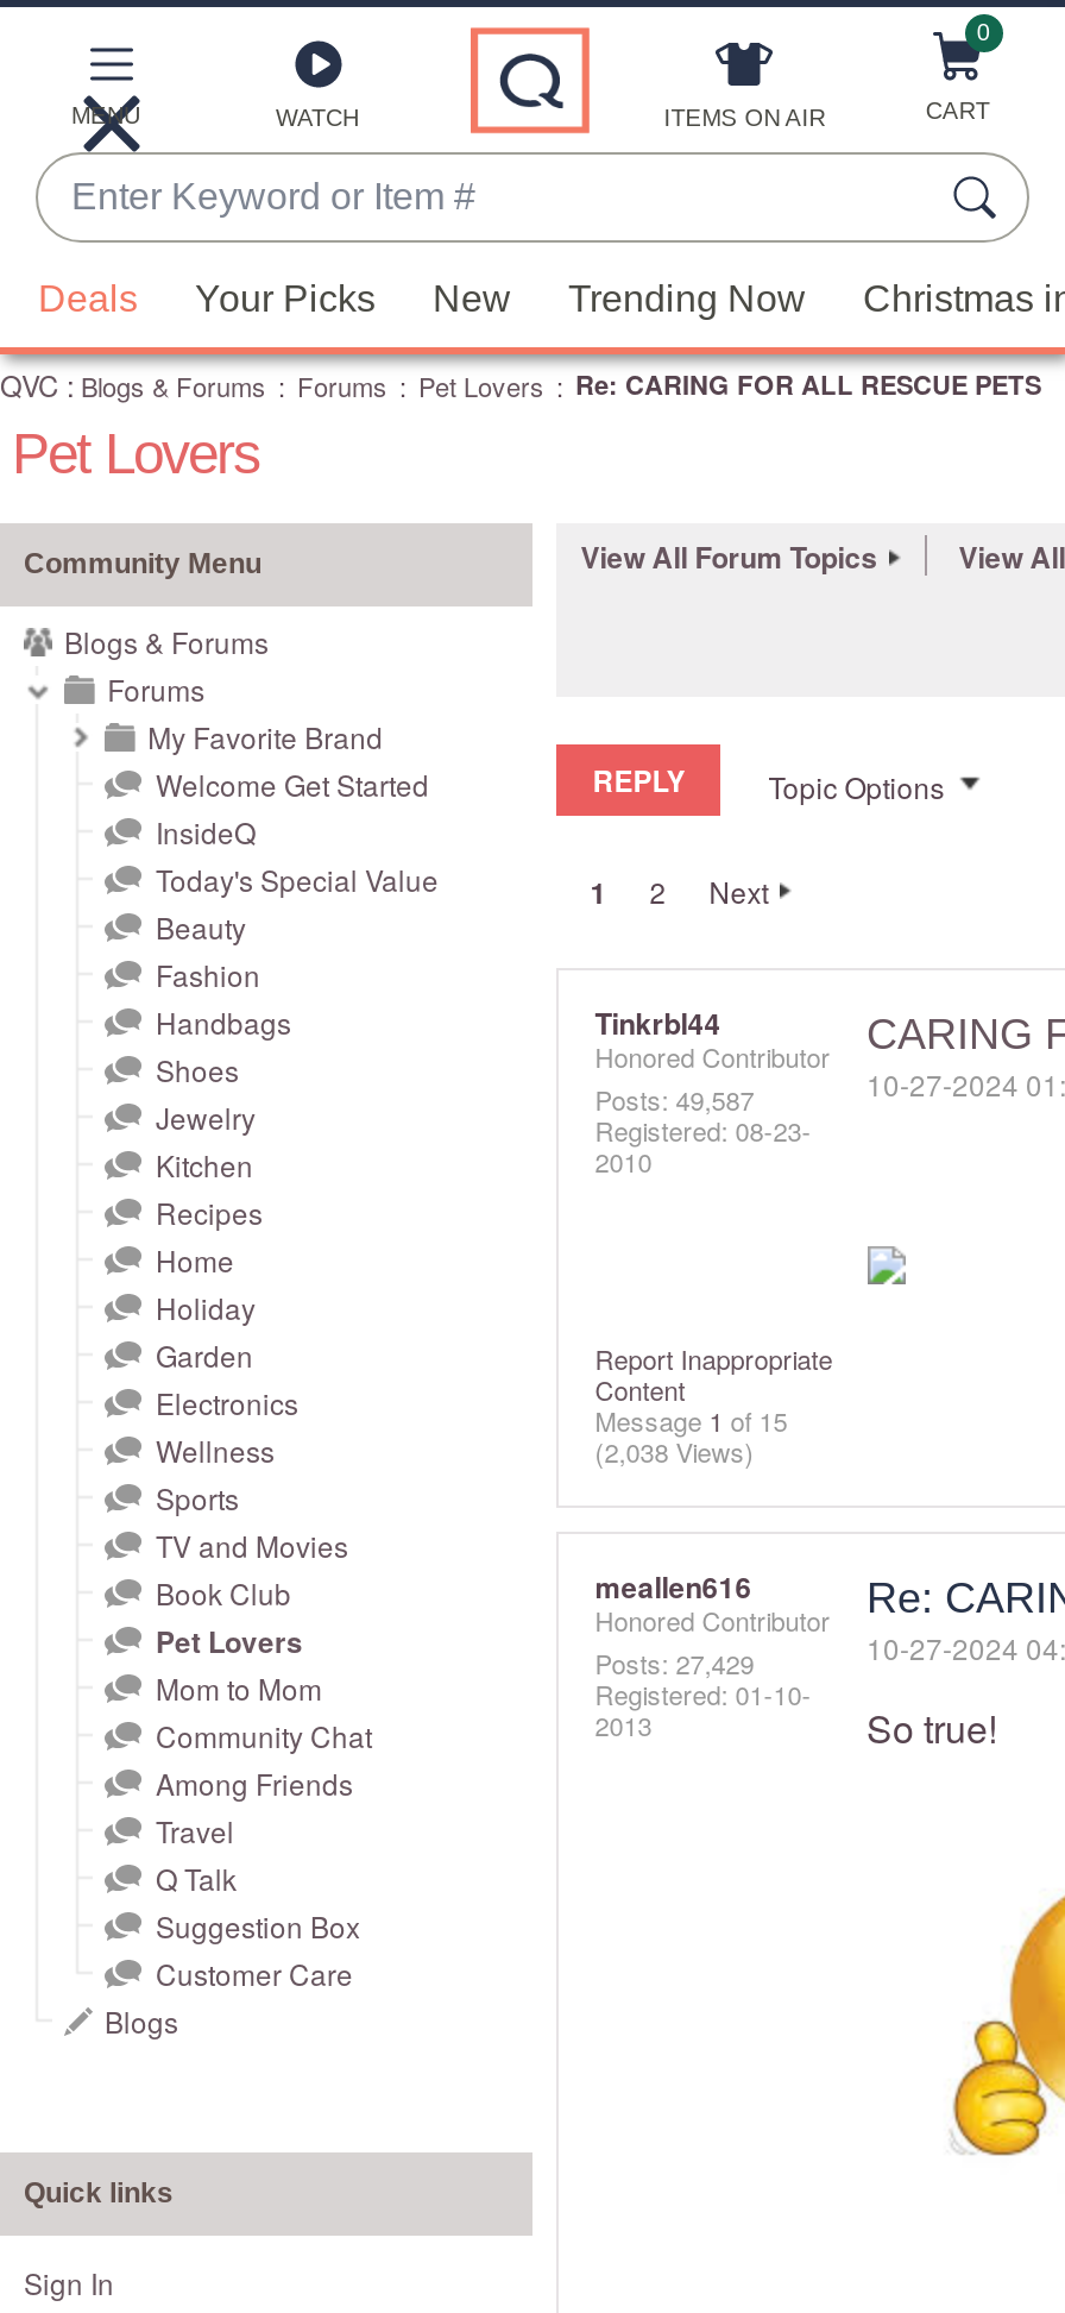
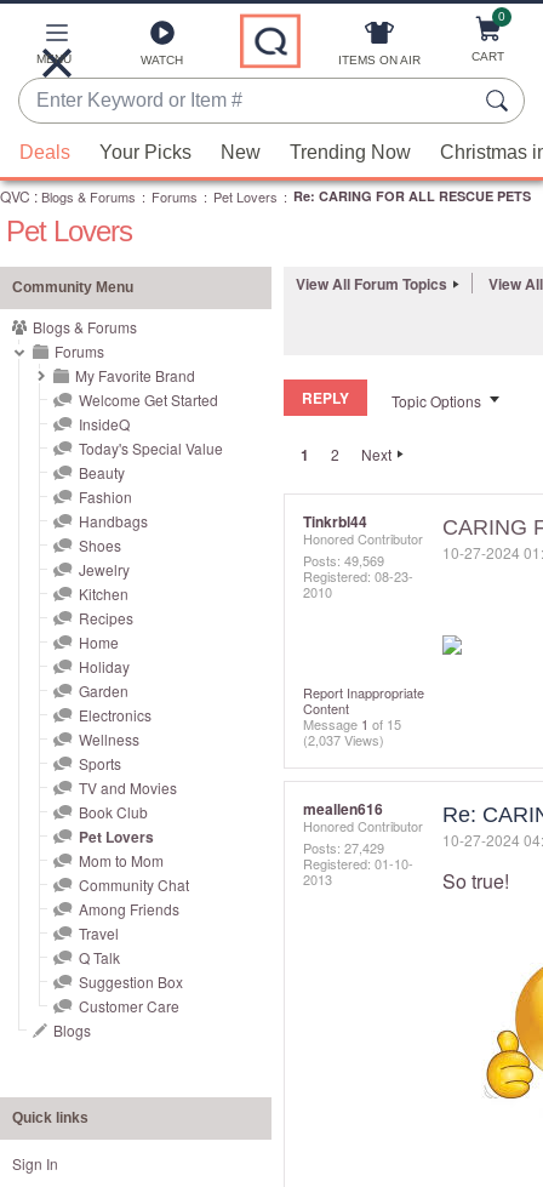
[595,1080,754,1118] Posts: 49,587 -> [303,550,384,570] Posts: 49,569
[595,1433,754,1471] (2,038 Views) -> [303,730,384,750] (2,037 Views)

